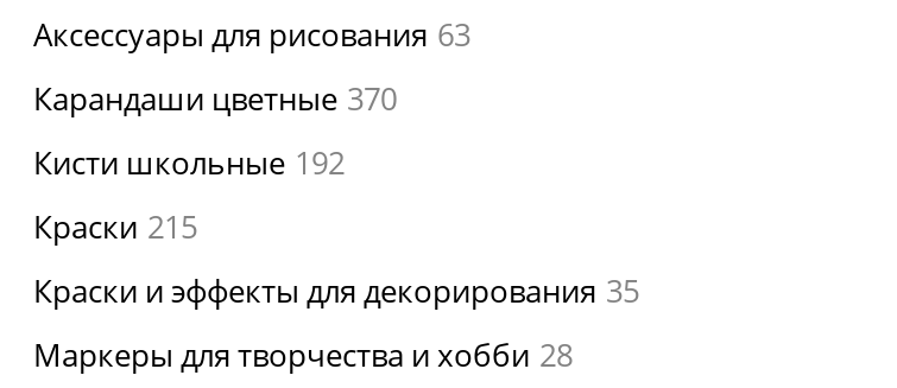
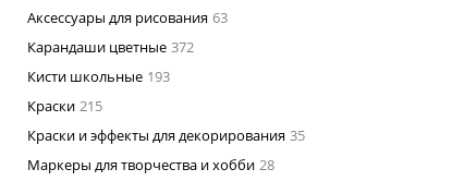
[33,77,397,120] Карандаши цветные 370 -> [27,37,194,57] Карандаши цветные 372
[33,141,345,184] Кисти школьные 192 -> [27,67,170,86] Кисти школьные 193

